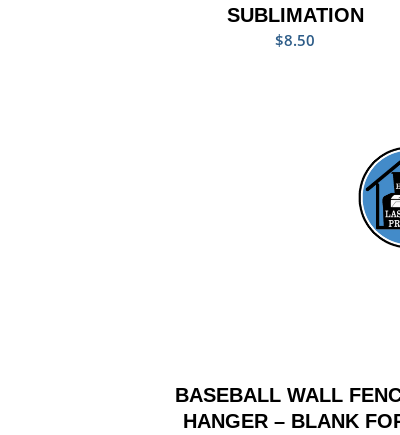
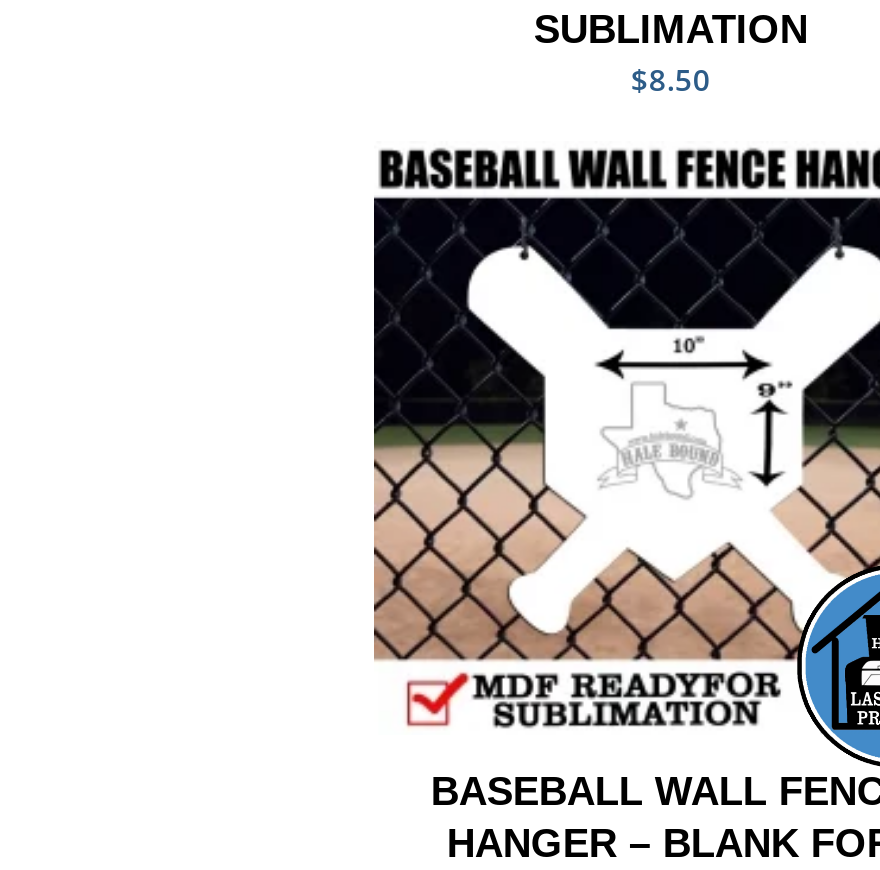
none -> [372,146,874,764] [image]

